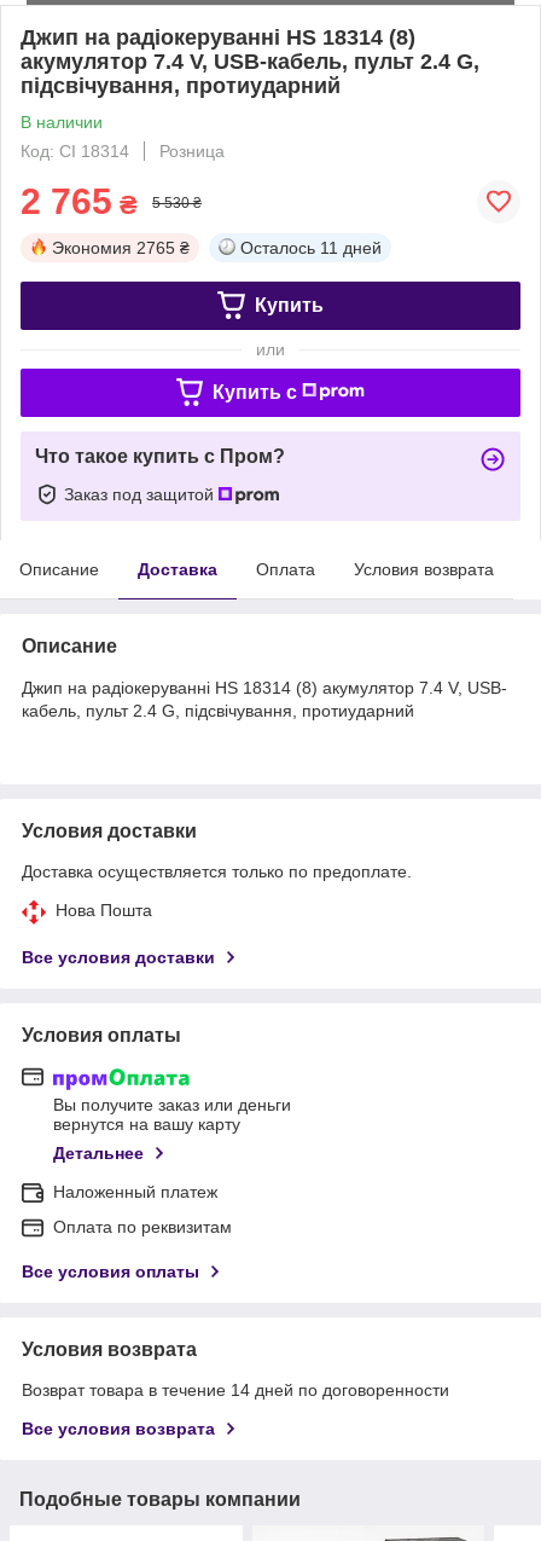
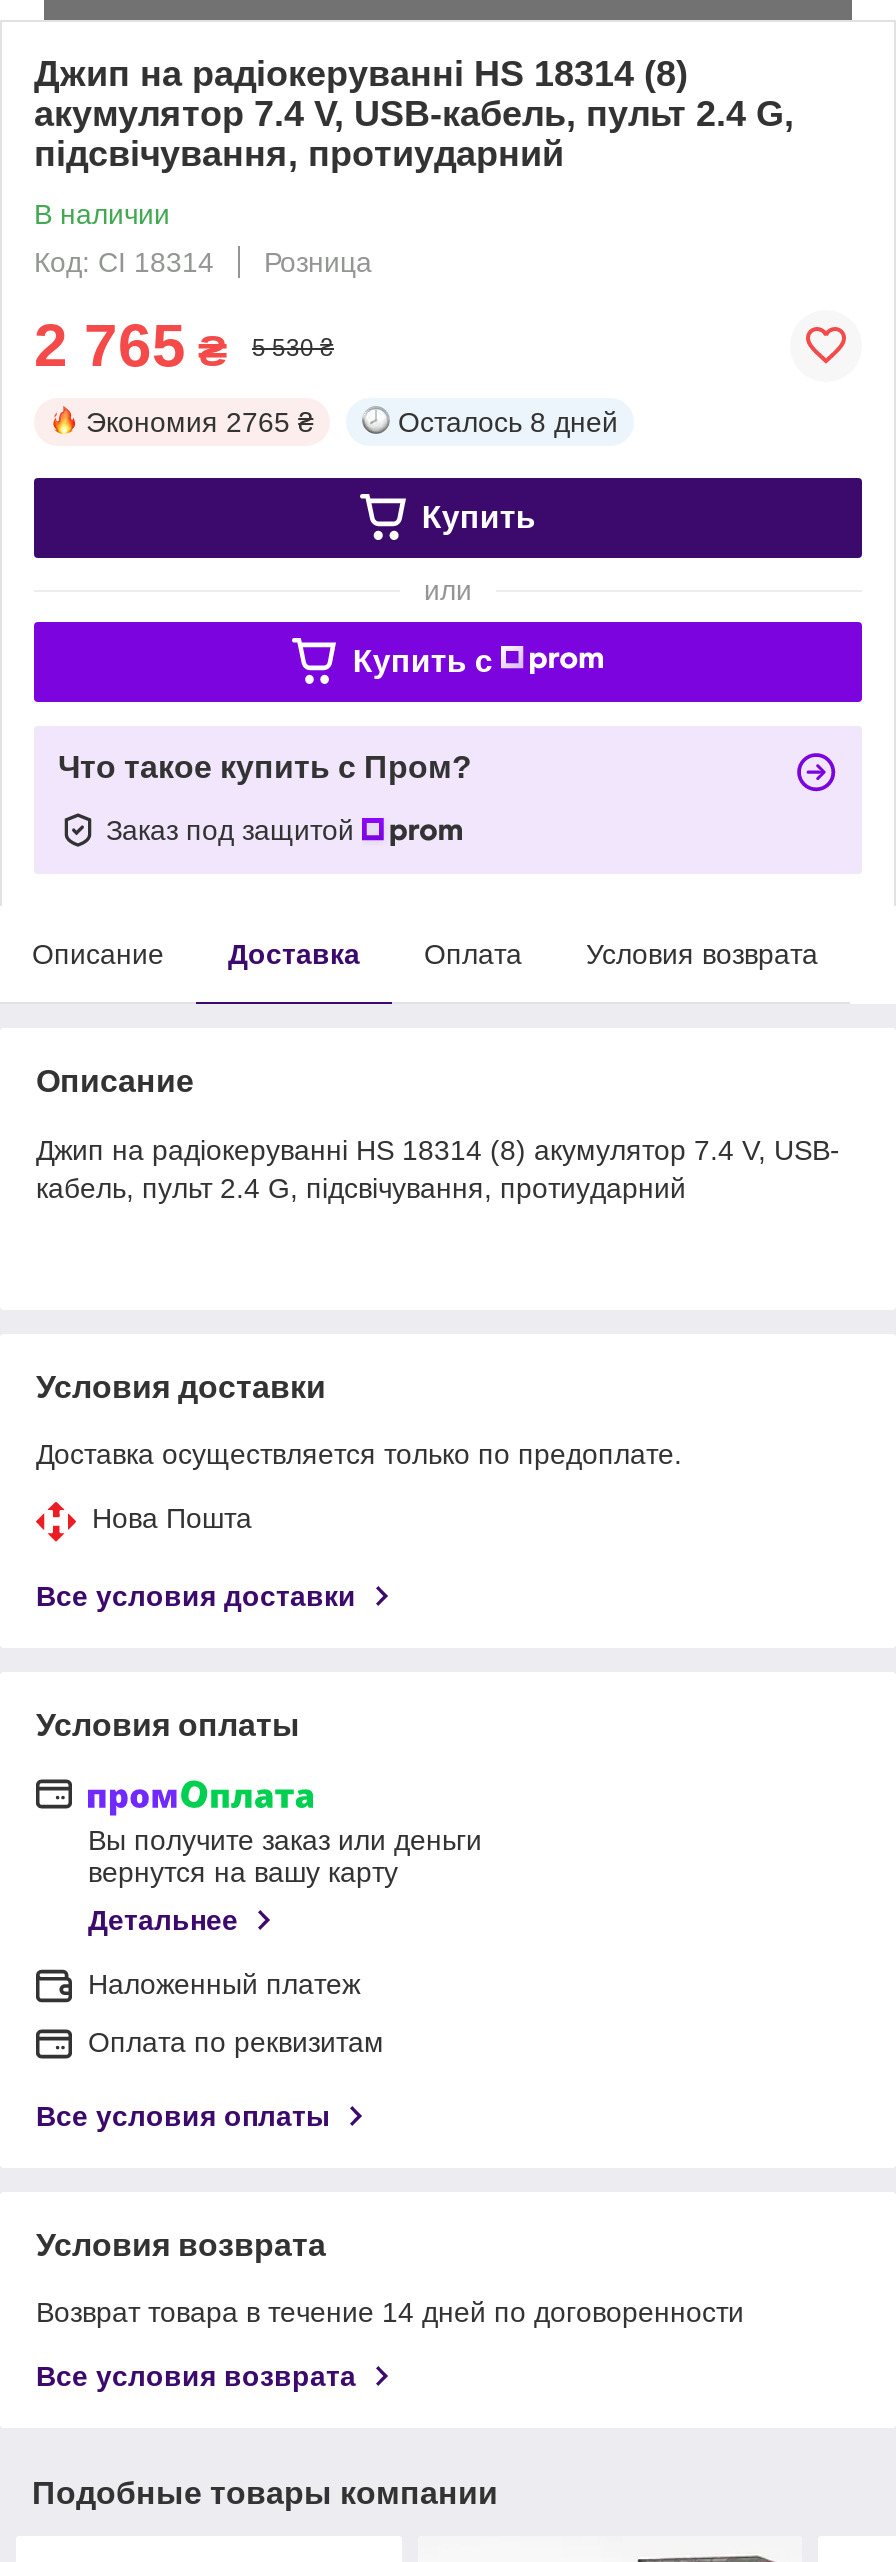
[240,238,382,257] Осталось 11 дней -> [398,406,618,438] Осталось 8 дней

